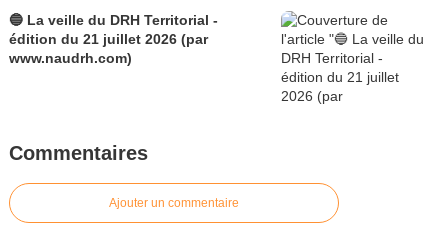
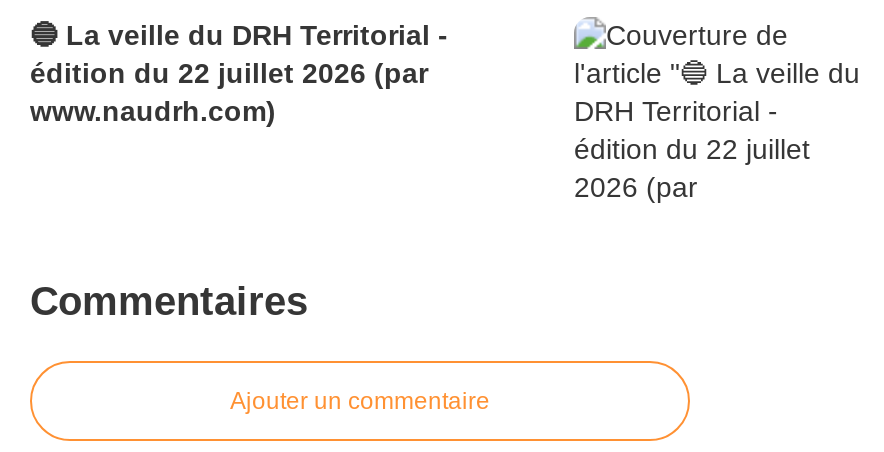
[9,31,208,47] édition du 21 juillet 2026 (par -> [30,57,428,89] édition du 22 juillet 2026 (par

